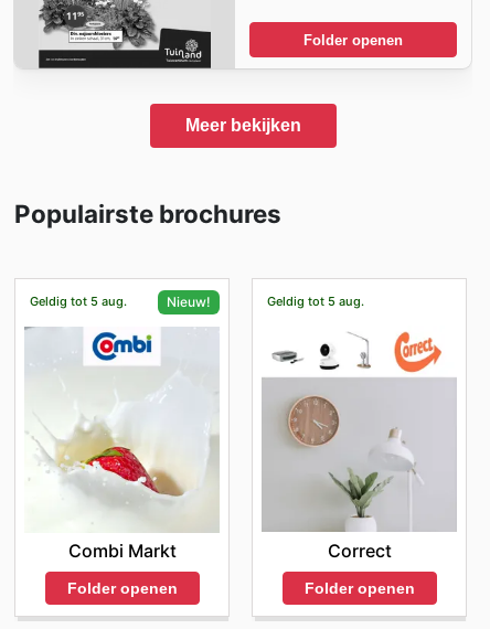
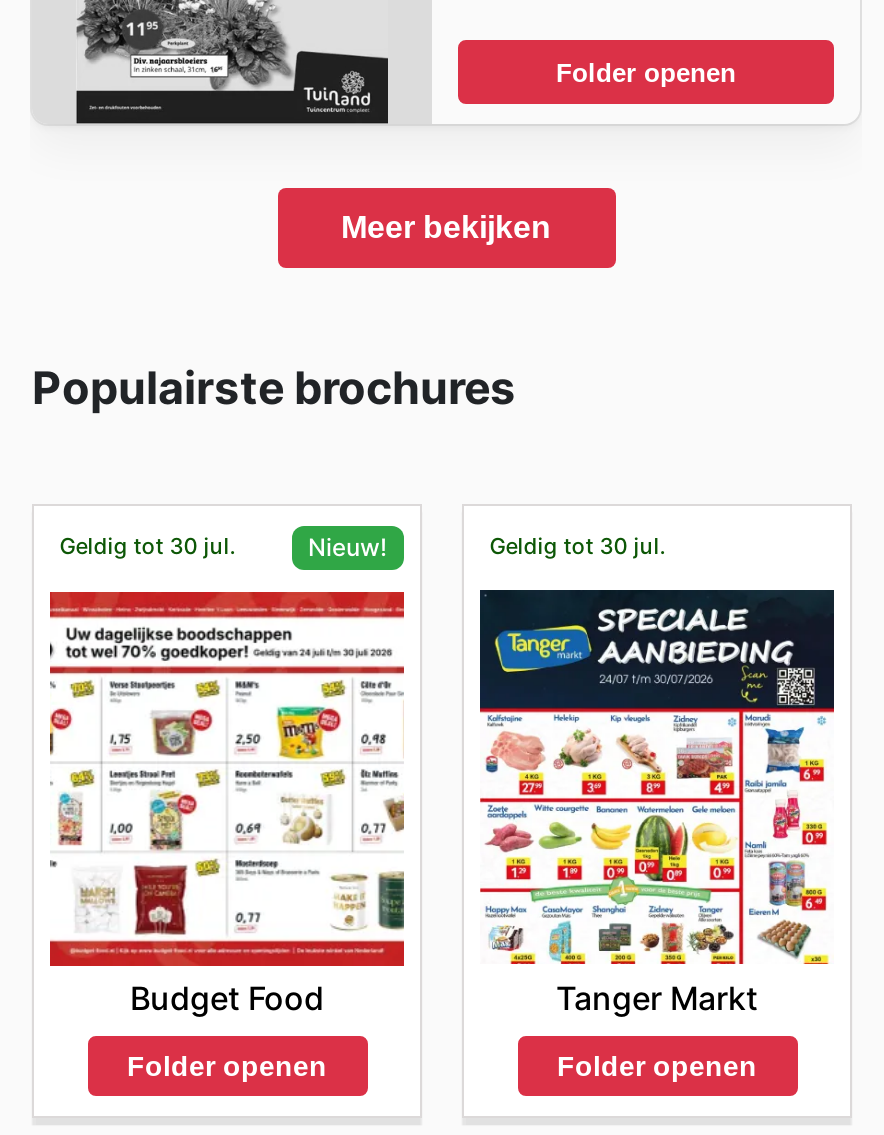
[30,293,127,309] Geldig tot 5 aug. -> [60,532,236,560] Geldig tot 30 jul.
[267,293,364,309] Geldig tot 5 aug. -> [490,532,666,560] Geldig tot 30 jul.
[24,327,220,562] [image] | Combi Markt -> [48,590,406,1018] [image] | Budget Food
[262,326,457,562] [image] | Correct -> [478,588,836,1018] [image] | Tanger Markt

